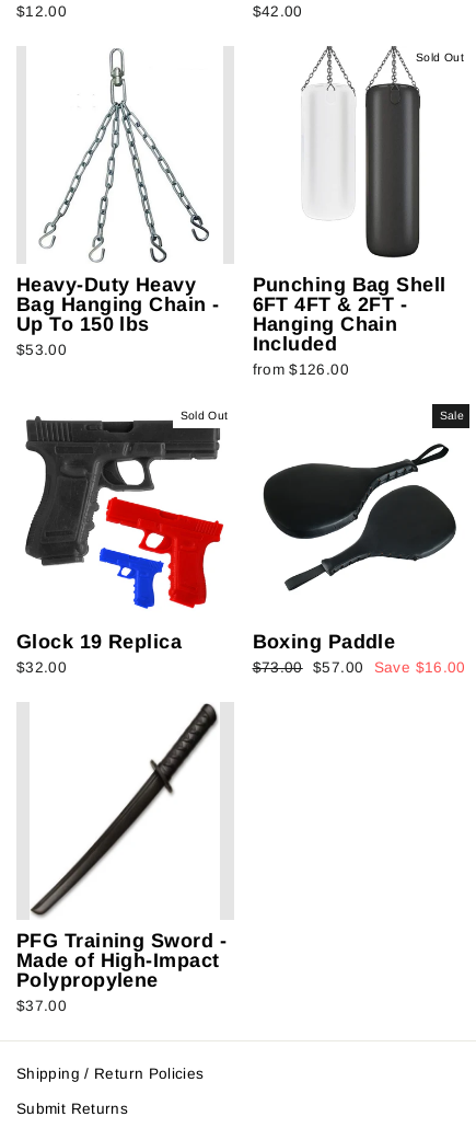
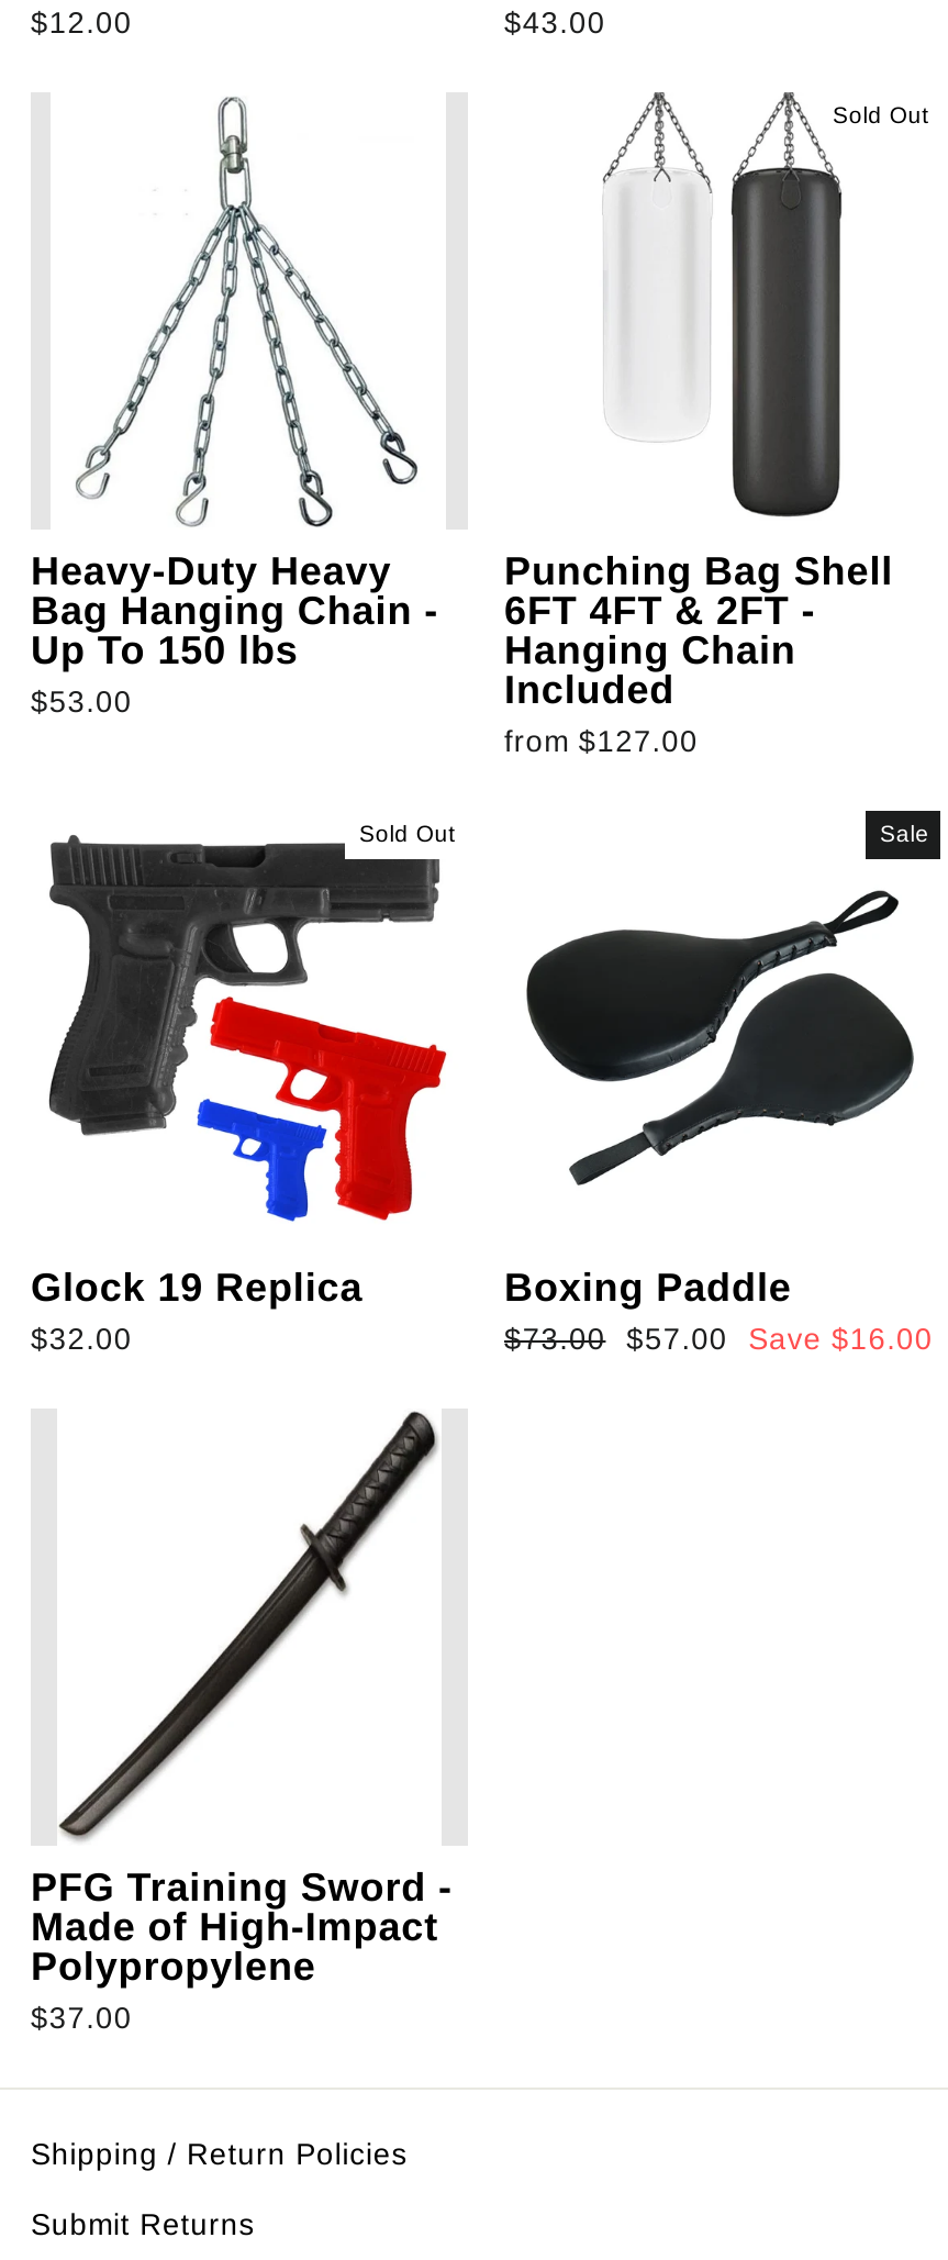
[252,3,303,20] $42.00 -> [504,7,606,40] $43.00
[252,361,349,377] from $126.00 -> [504,724,698,757] from $127.00

